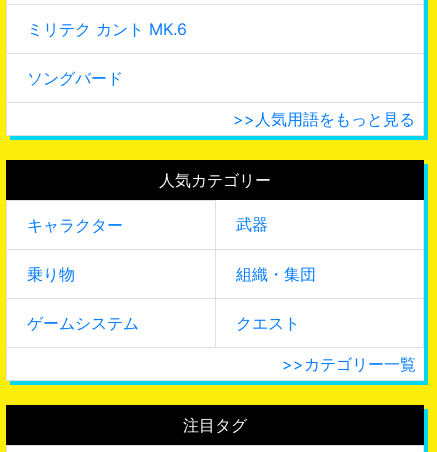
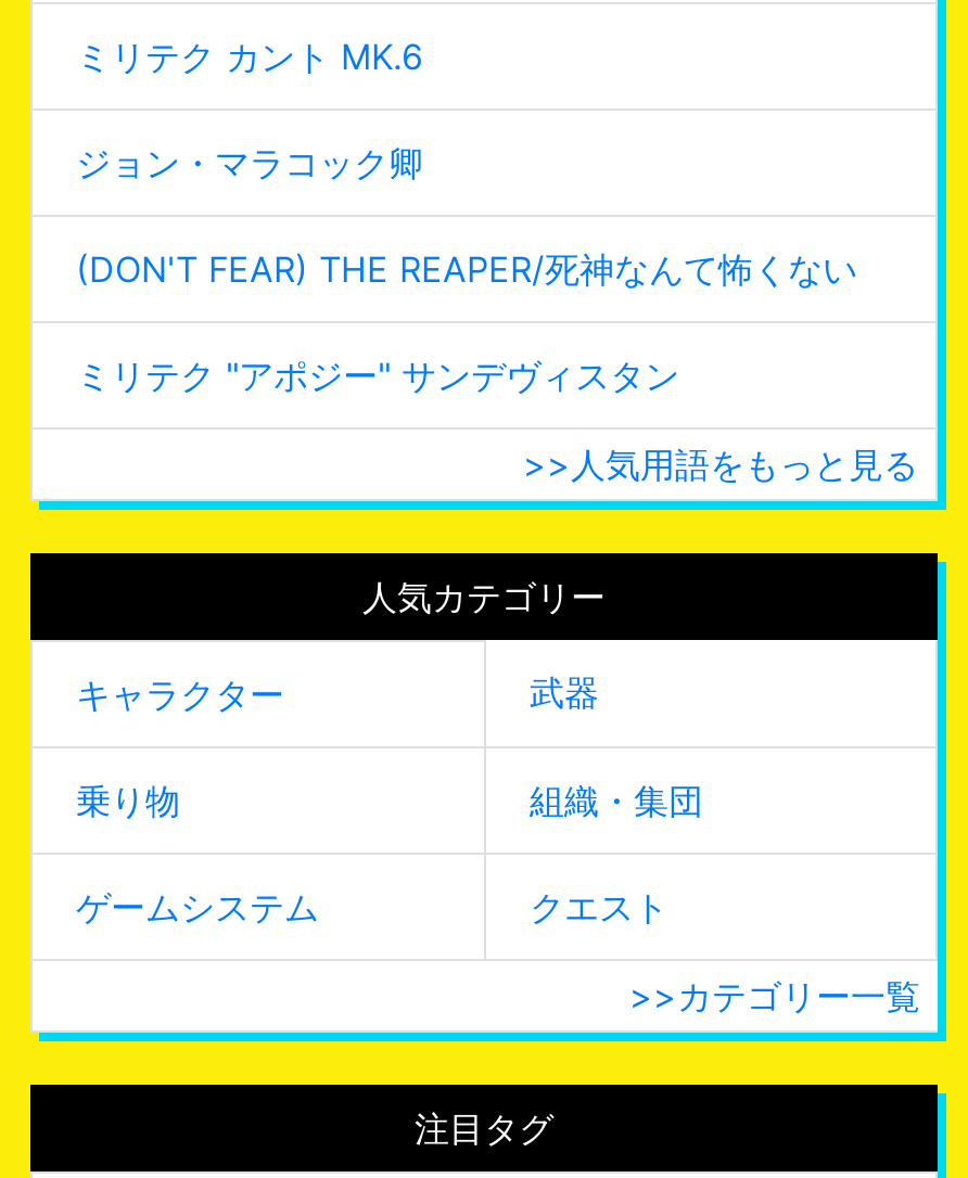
[27,68,123,88] ソングバード -> [76,141,857,397] ジョン・マラコック卿 | (DON'T FEAR) THE REAPER/死神なんて怖くない | ミリテク "アポジー" サンデヴィスタン

